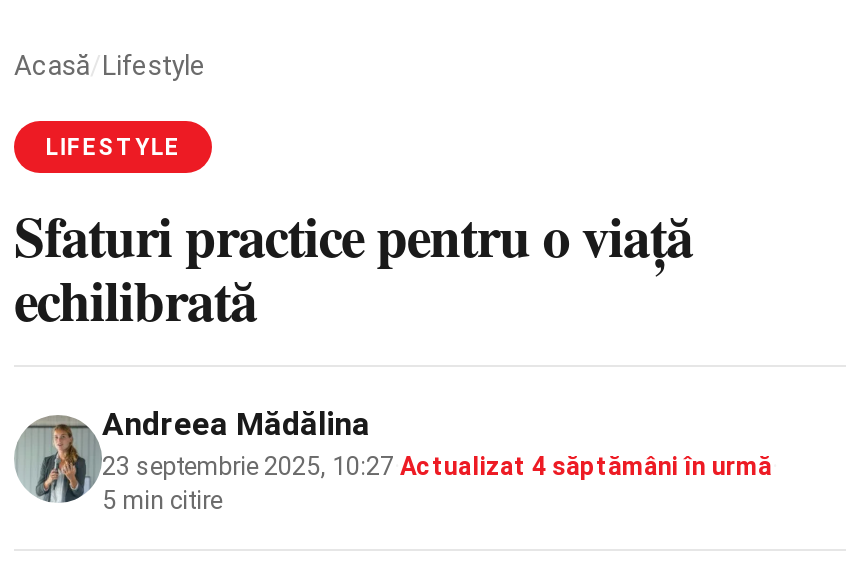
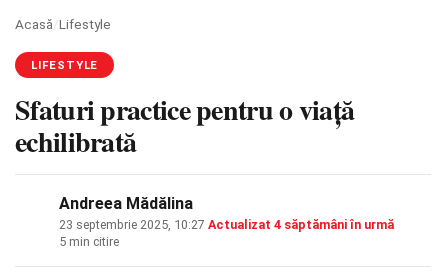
[14,413,96,505] [image] -> none

